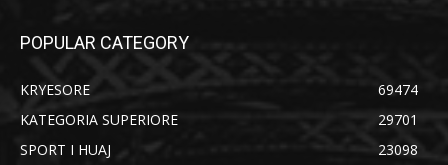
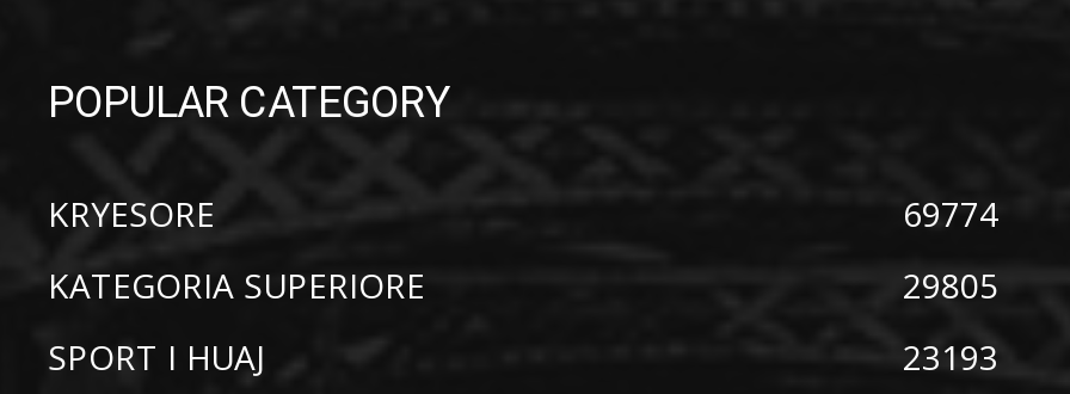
[378,80,418,99] 69474 -> [903,191,998,236] 69774
[378,110,418,129] 29701 -> [903,262,998,308] 29805
[378,140,418,159] 23098 -> [903,334,998,379] 23193

